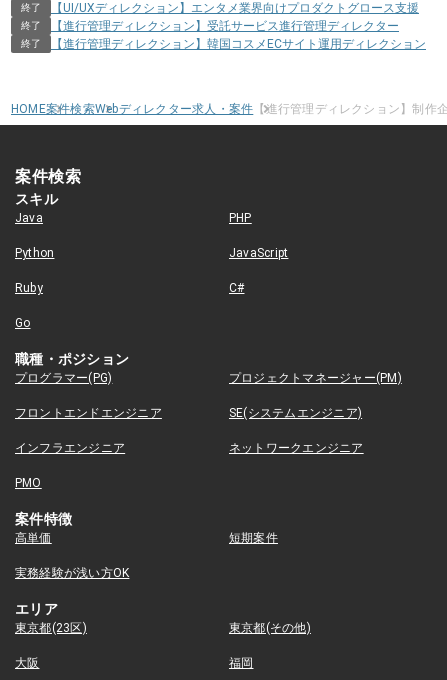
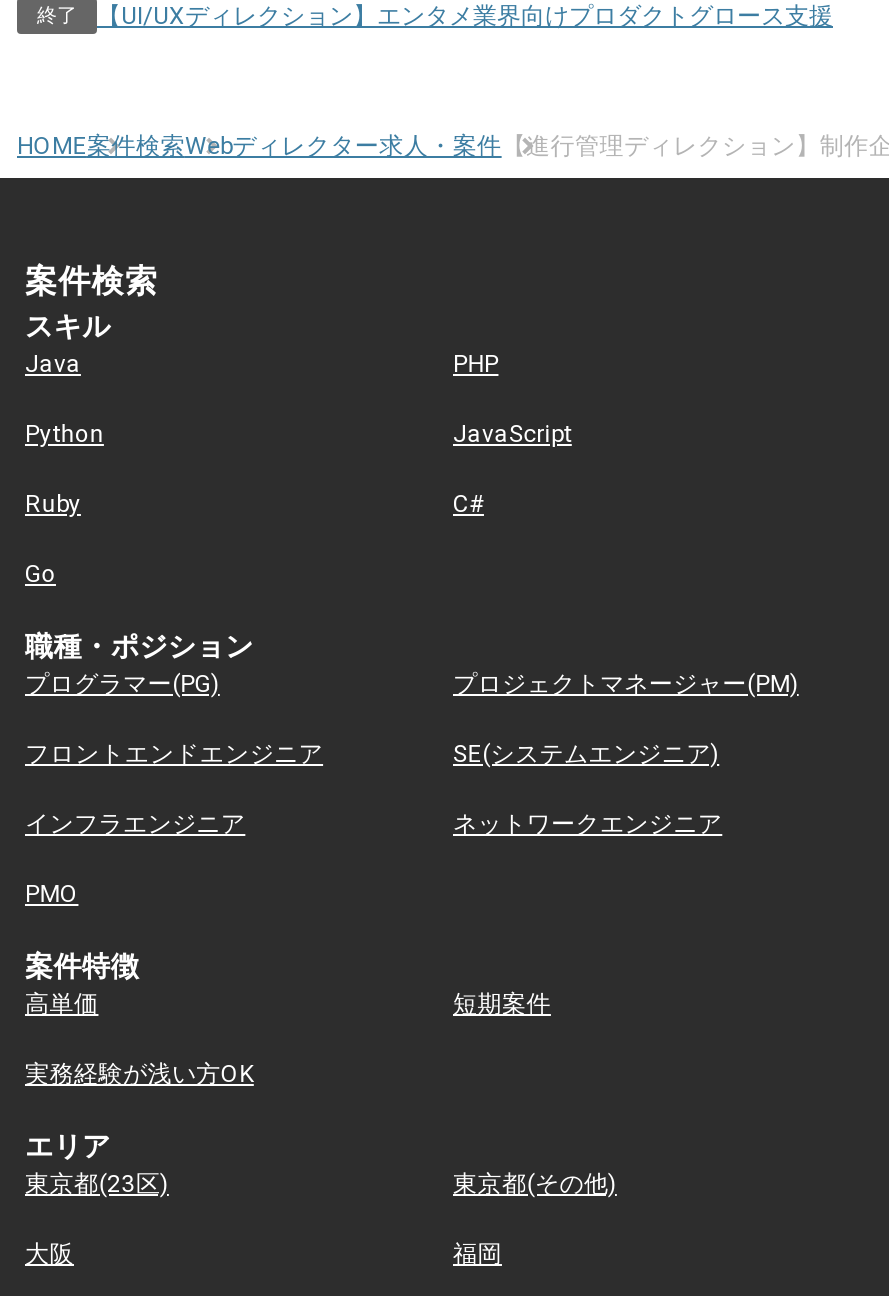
[21,19,426,51] 終了 | 【進行管理ディレクション】受託サービス進行管理ディレクター | 終了 | 【進行管理ディレクション】韓国コスメECサイト運用ディレクション -> none

